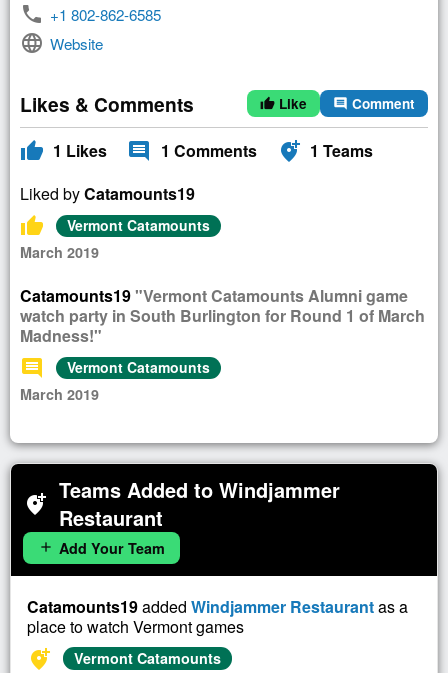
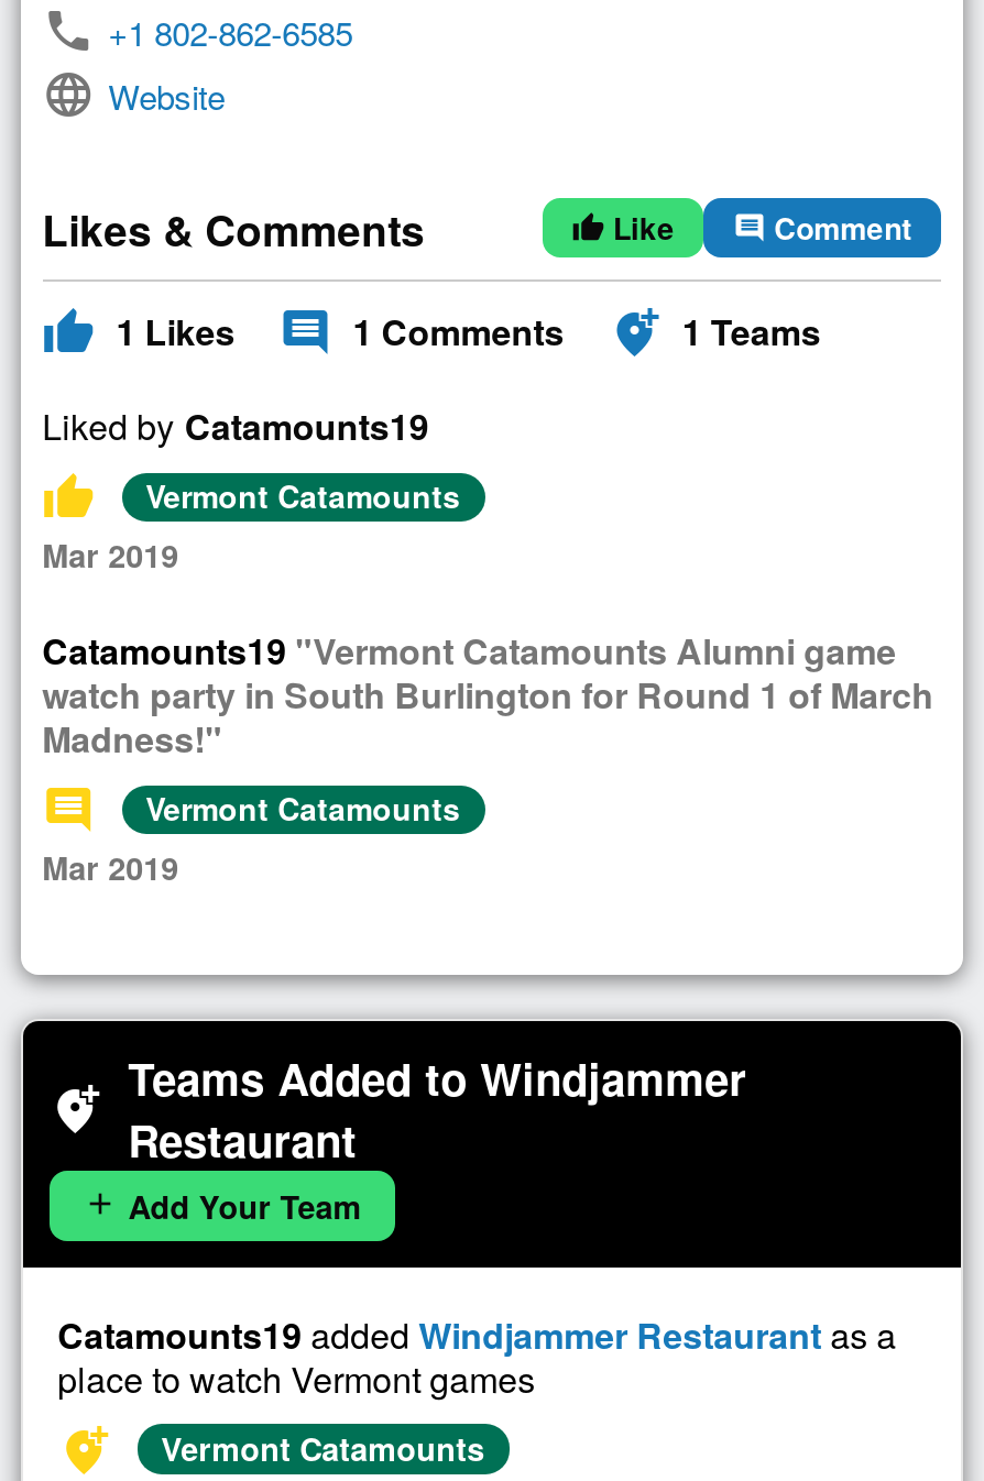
[20,242,99,262] March 2019 -> [42,533,179,577] Mar 2019
[20,384,99,404] March 2019 -> [42,845,179,889] Mar 2019

